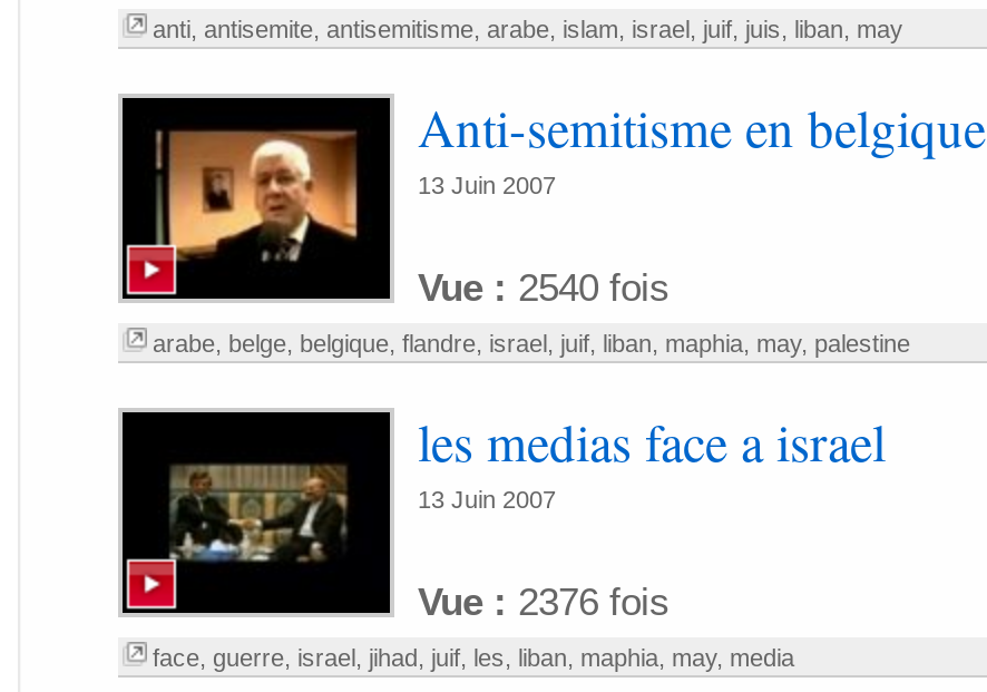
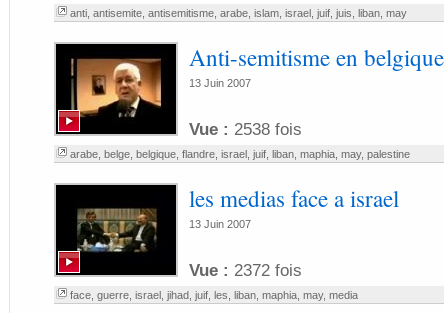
[418,265,670,310] Vue : 2540 fois -> [188,119,301,139] Vue : 2538 fois
[418,579,670,624] Vue : 2376 fois -> [188,260,301,280] Vue : 2372 fois

